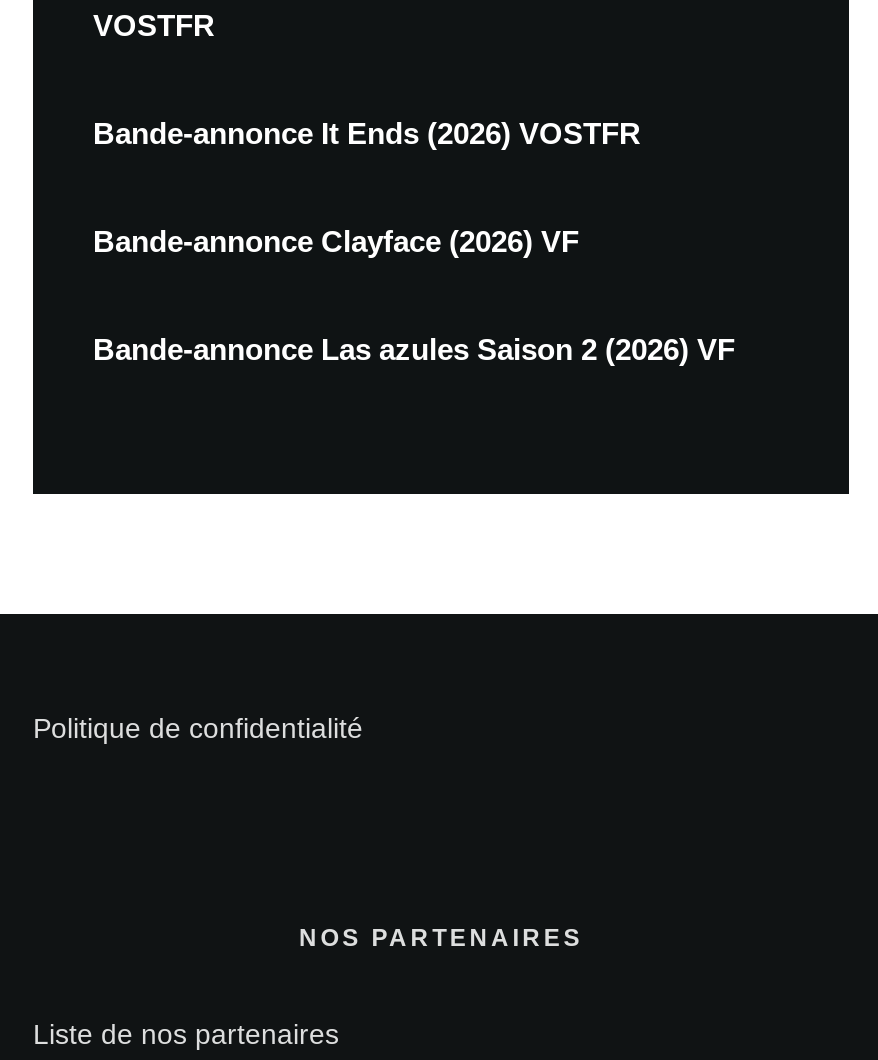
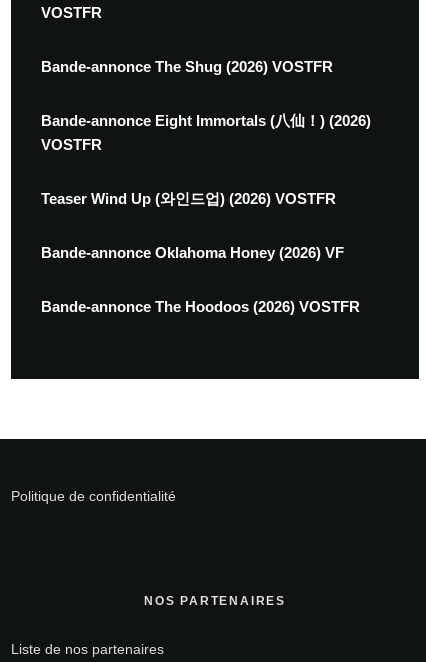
[93,116,735,366] Bande-annonce It Ends (2026) VOSTFR | Bande-annonce Clayface (2026) VF | Bande-annonce Las azules Saison 2 (2026) VF -> [41,58,371,315] Bande-annonce The Shug (2026) VOSTFR | Bande-annonce Eight Immortals (八仙！) (2026) | VOSTFR | Teaser Wind Up (와인드업) (2026) VOSTFR | Bande-annonce Oklahoma Honey (2026) VF | Bande-annonce The Hoodoos (2026) VOSTFR

